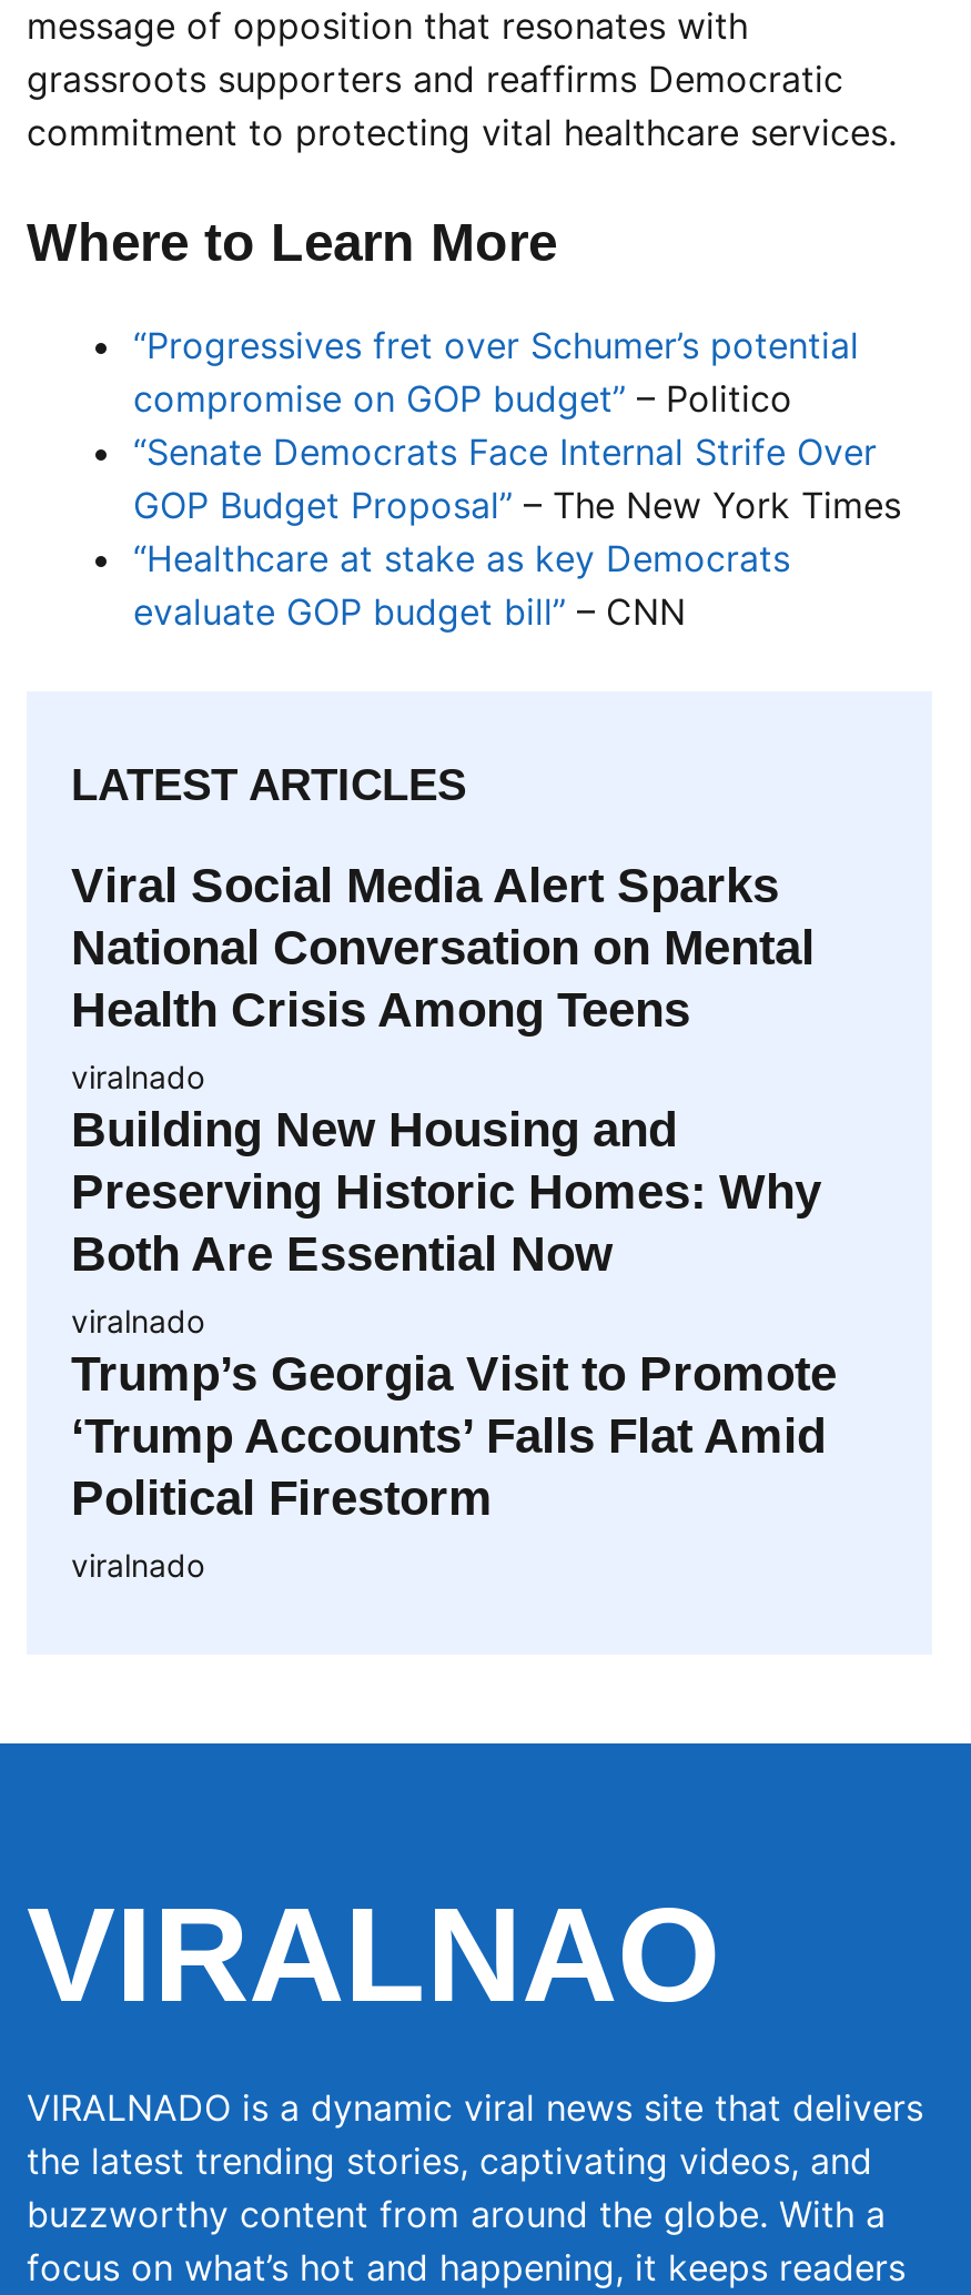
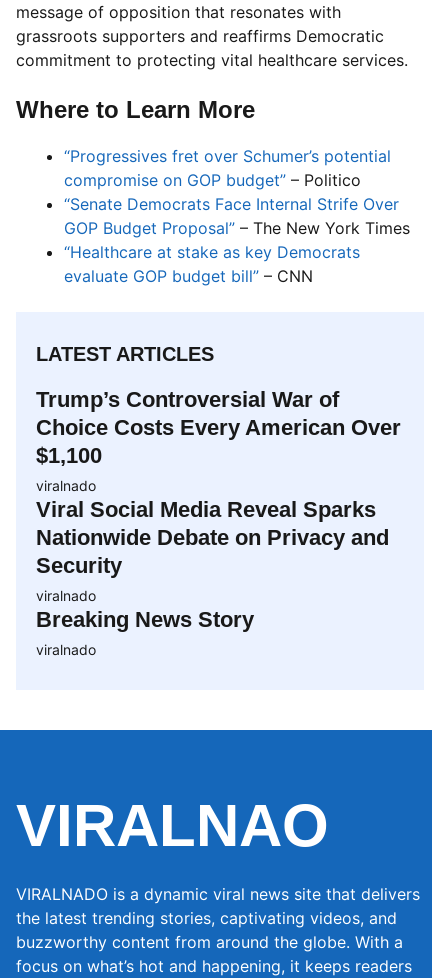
[71,858,815,1038] Viral Social Media Alert Sparks | National Conversation on Mental | Health Crisis Among Teens -> [36,387,401,468] Trump’s Controversial War of | Choice Costs Every American Over | $1,100
[71,1102,821,1282] Building New Housing and | Preserving Historic Homes: Why | Both Are Essential Now -> [36,497,389,578] Viral Social Media Reveal Sparks | Nationwide Debate on Privacy and | Security
[71,1347,837,1526] Trump’s Georgia Visit to Promote | ‘Trump Accounts’ Falls Flat Amid | Political Firestorm -> [36,607,254,632] Breaking News Story

